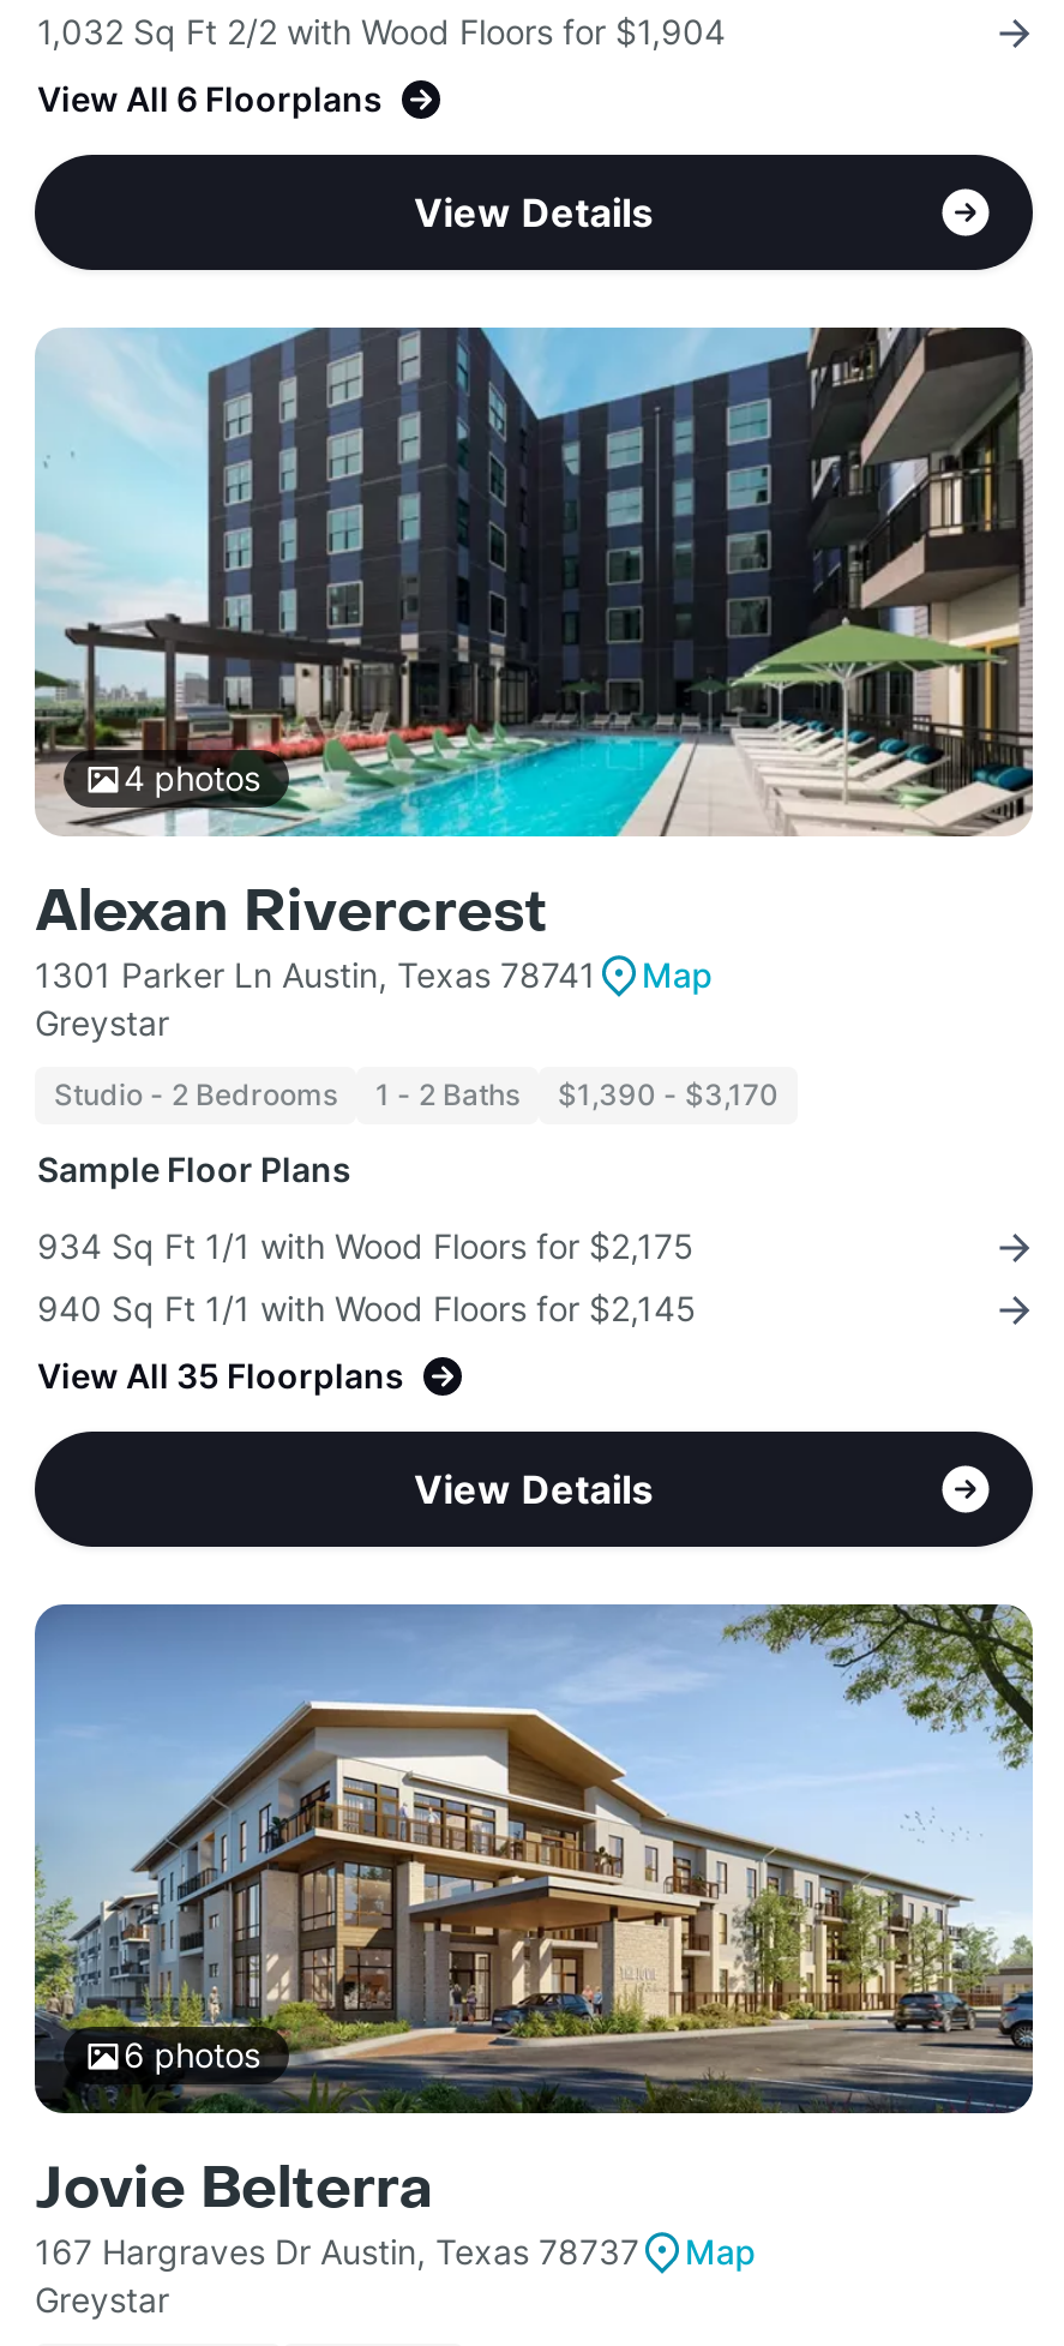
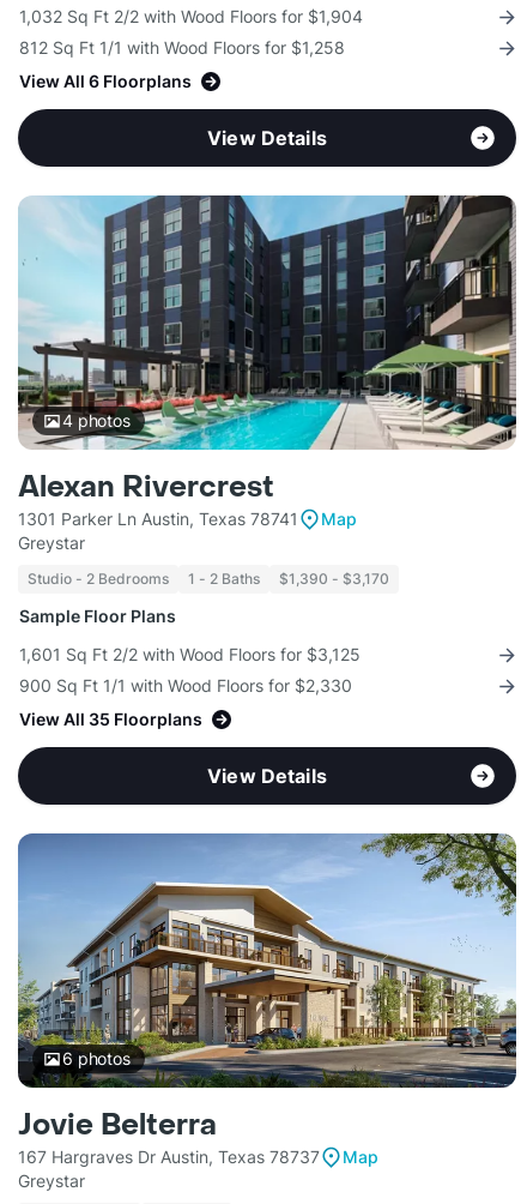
none -> [19,37,345,58] 812 Sq Ft 1/1 with Wood Floors for $1,258
[37,1226,695,1266] 934 Sq Ft 1/1 with Wood Floors for $2,175 -> [19,644,361,665] 1,601 Sq Ft 2/2 with Wood Floors for $3,125
[37,1288,697,1329] 940 Sq Ft 1/1 with Wood Floors for $2,145 -> [19,675,352,696] 900 Sq Ft 1/1 with Wood Floors for $2,330

